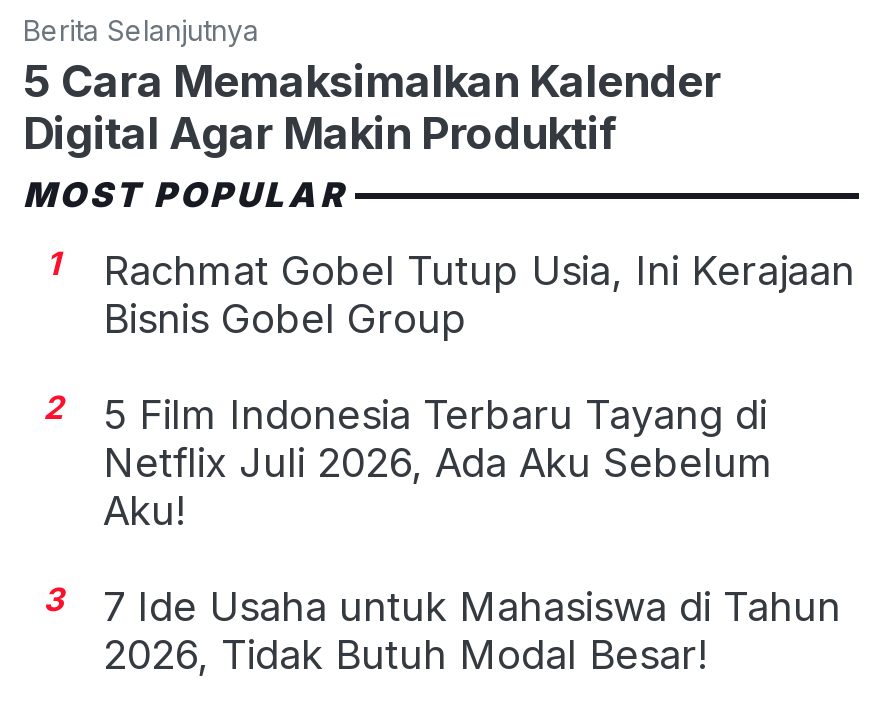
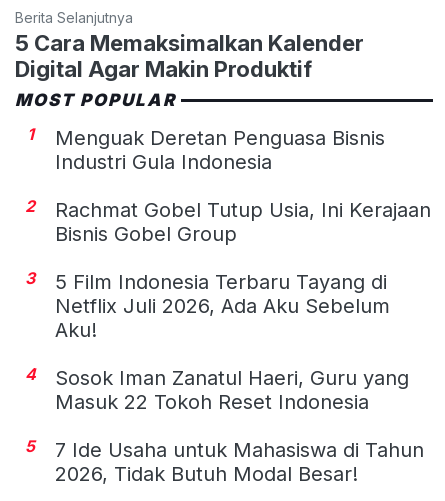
none -> [25,126,385,216] Menguak Deretan Penguasa Bisnis | Industri Gula Indonesia | 2
[43,387,767,439] 2 5 Film Indonesia Terbaru Tayang di -> [25,268,387,294] 3 5 Film Indonesia Terbaru Tayang di
[43,579,63,619] 3 -> [24,364,409,456] 4 | Sosok Iman Zanatul Haeri, Guru yang | Masuk 22 Tokoh Reset Indonesia | 5

